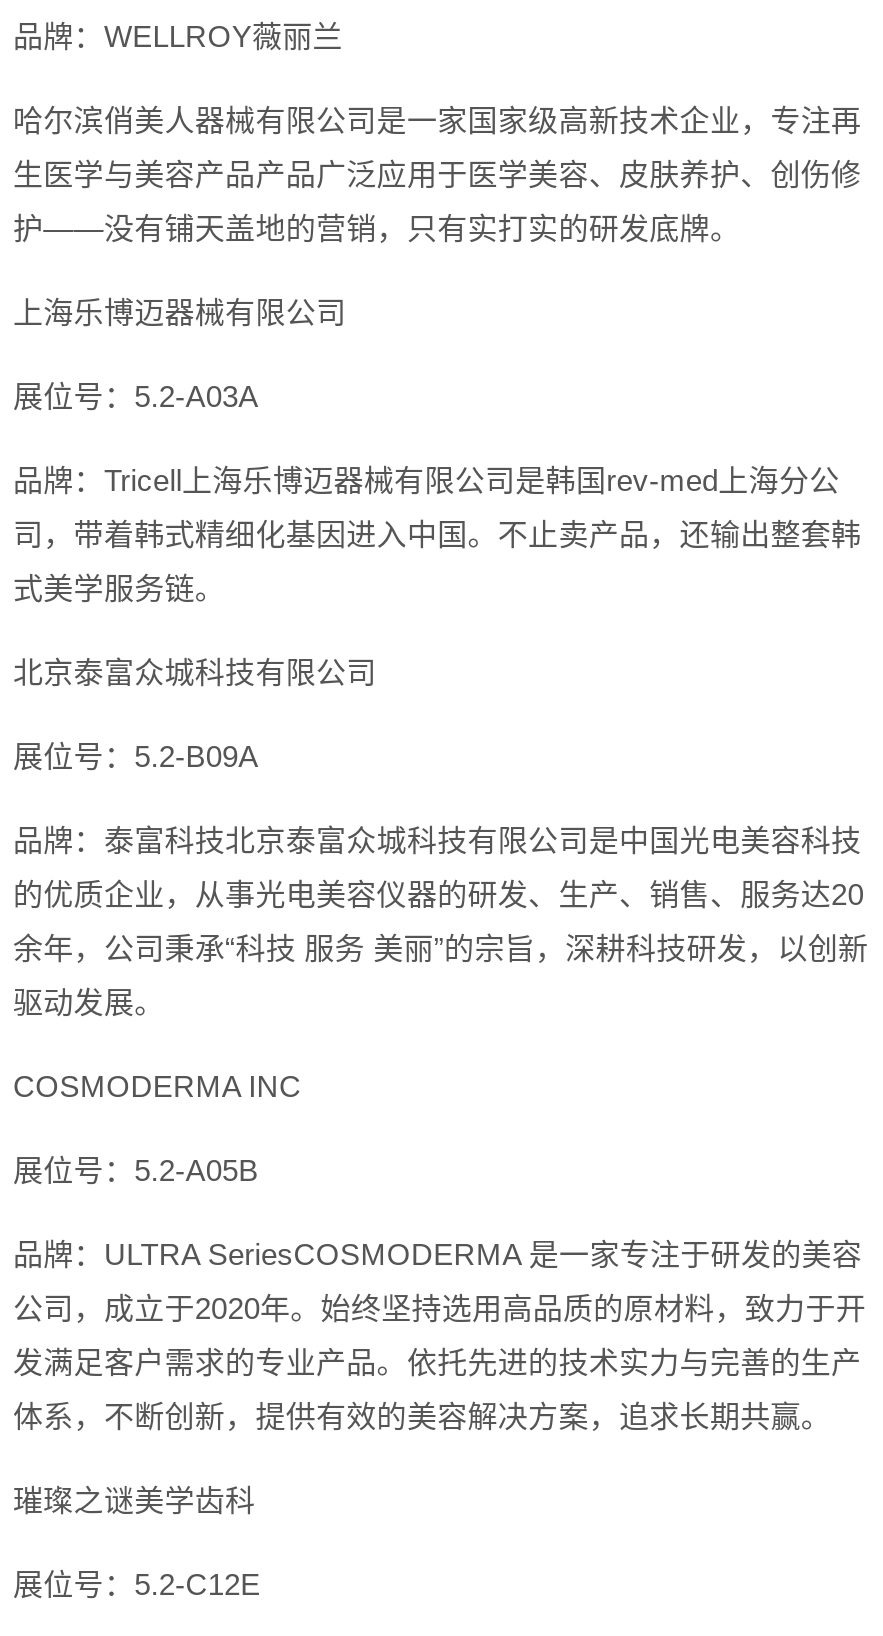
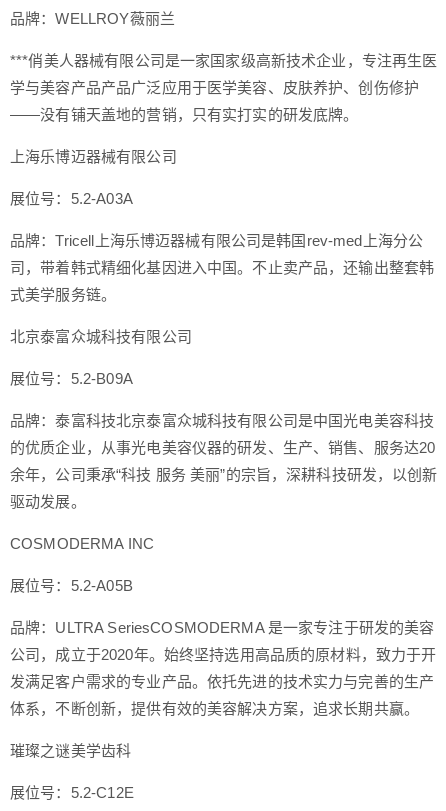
[13,103,861,137] 哈尔滨俏美人器械有限公司是一家国家级高新技术企业，专注再 -> [10,52,437,69] ***俏美人器械有限公司是一家国家级高新技术企业，专注再生医
[13,157,861,191] 生医学与美容产品产品广泛应用于医学美容、皮肤养护、创伤修 -> [10,79,419,96] 学与美容产品产品广泛应用于医学美容、皮肤养护、创伤修护
[13,211,740,245] 护——没有铺天盖地的营销，只有实打实的研发底牌。 -> [10,106,358,123] ——没有铺天盖地的营销，只有实打实的研发底牌。

